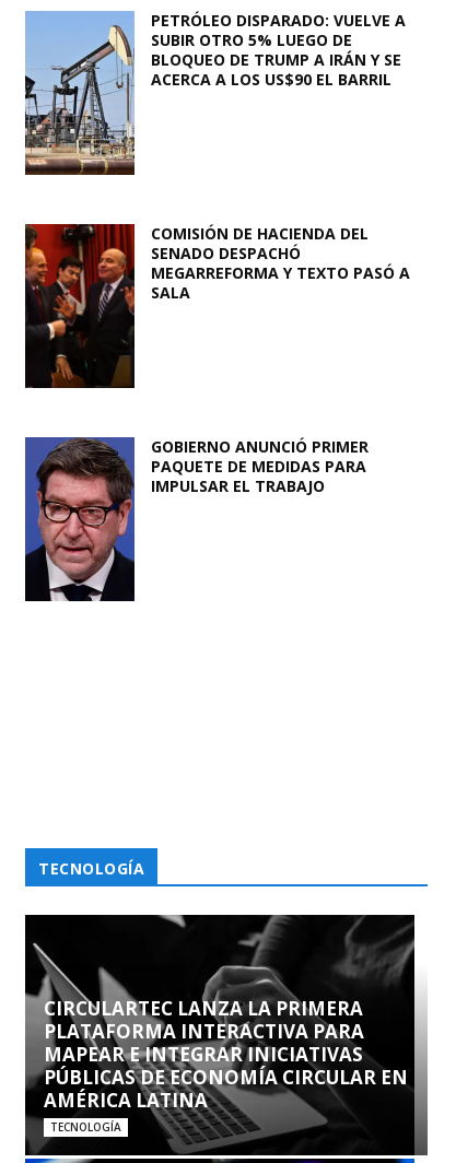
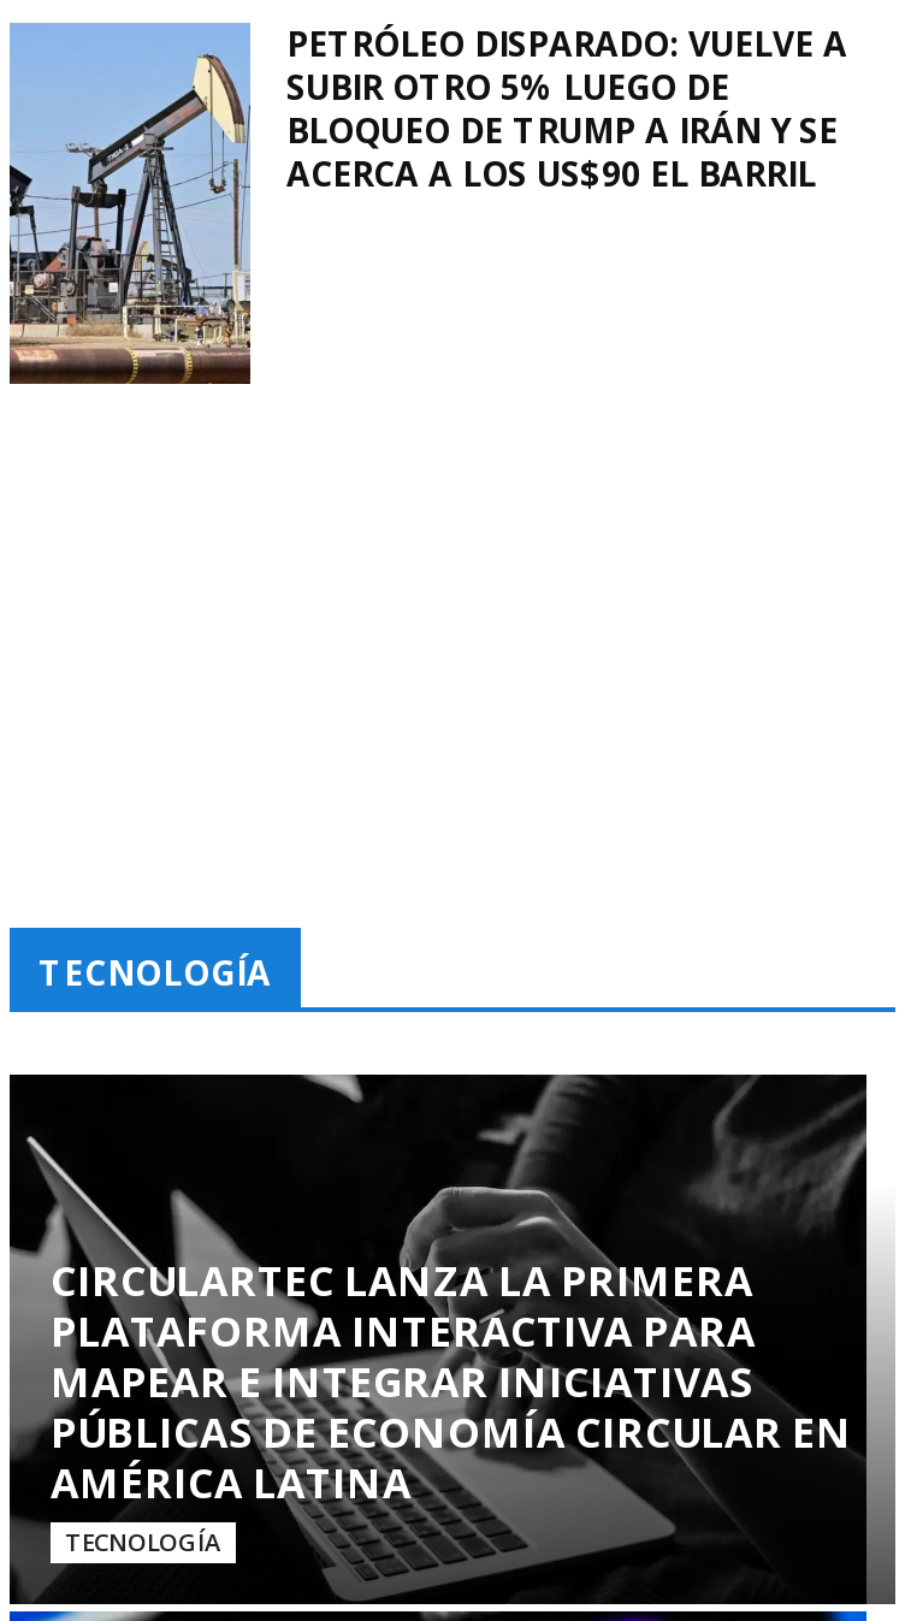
[24,223,410,389] [image] | COMISIÓN DE HACIENDA DEL | SENADO DESPACHÓ | MEGARREFORMA Y TEXTO PASÓ A | SALA -> none
[24,436,369,601] [image] | GOBIERNO ANUNCIÓ PRIMER | PAQUETE DE MEDIDAS PARA | IMPULSAR EL TRABAJO -> none

